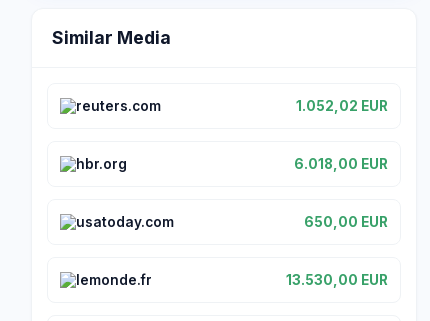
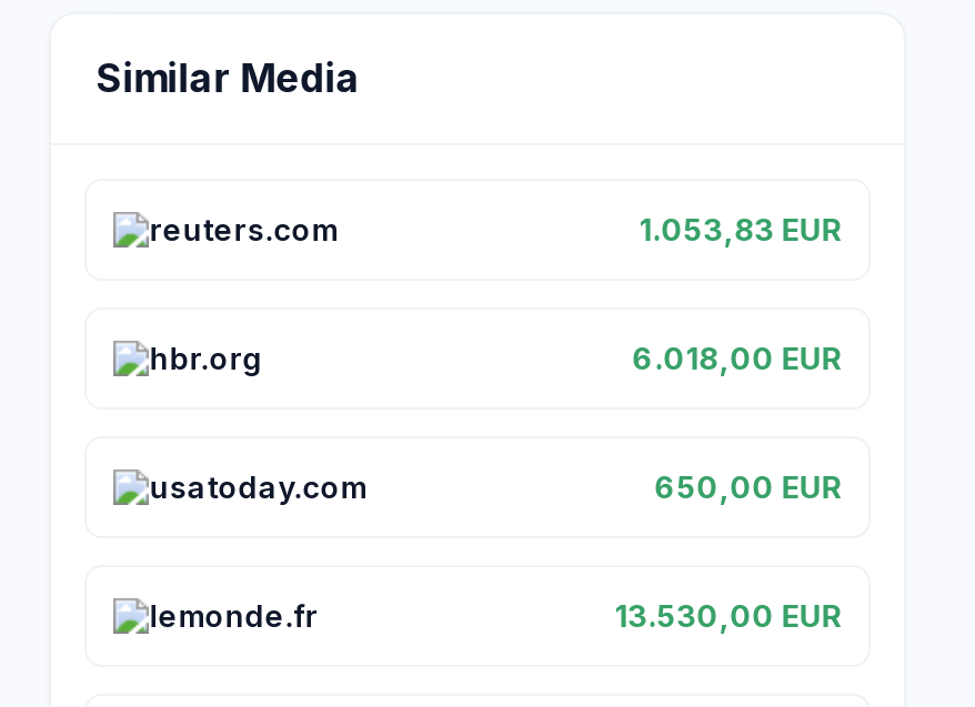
[296,98,388,114] 1.052,02 EUR -> [639,212,841,248] 1.053,83 EUR

